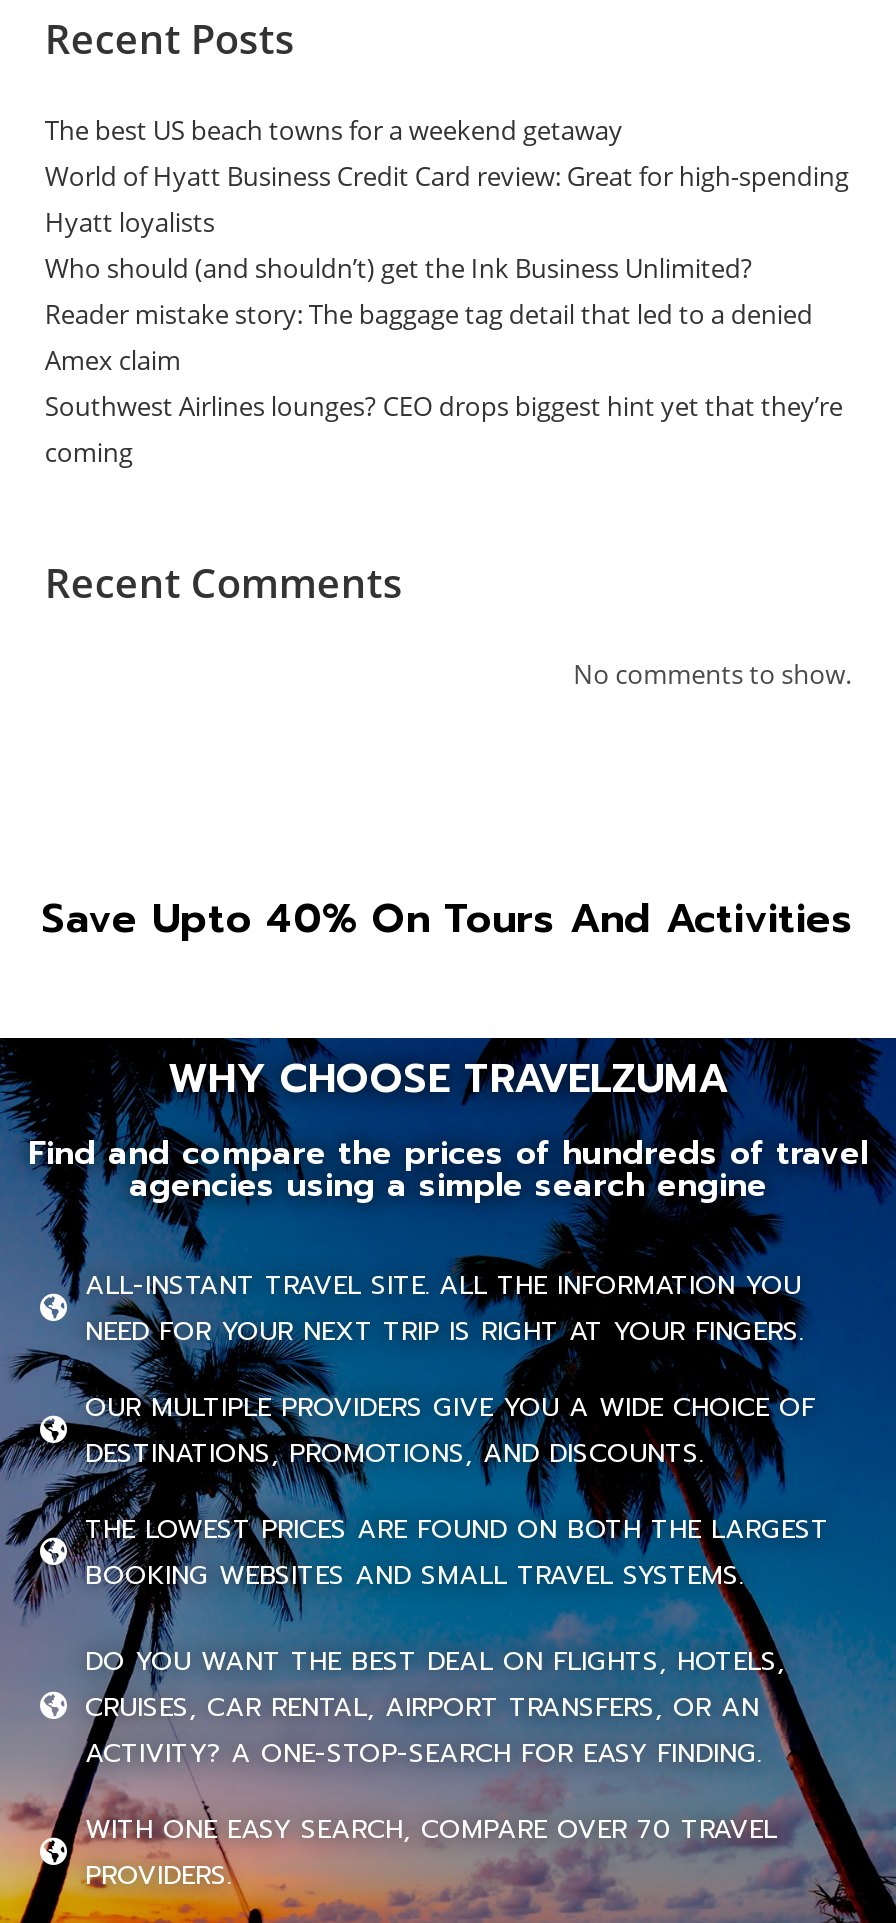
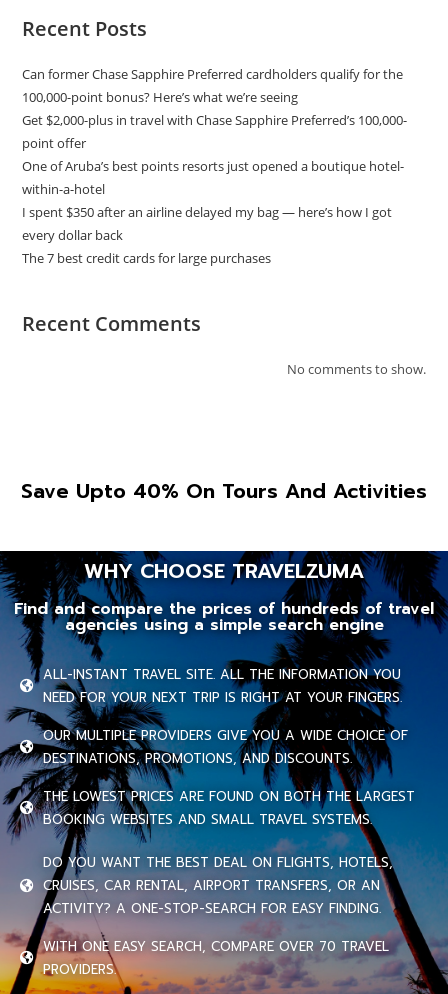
[45,111,849,469] The best US beach towns for a weekend getaway | World of Hyatt Business Credit Card review: Great for high-spending | Hyatt loyalists | Who should (and shouldn’t) get the Ink Business Unlimited? | Reader mistake story: The baggage tag detail that led to a denied | Amex claim | Southwest Airlines lounges? CEO drops biggest hint yet that they’re | coming -> [22,65,407,267] Can former Chase Sapphire Preferred cardholders qualify for the | 100,000-point bonus? Here’s what we’re seeing | Get $2,000-plus in travel with Chase Sapphire Preferred’s 100,000- | point offer | One of Aruba’s best points resorts just opened a boutique hotel- | within-a-hotel | I spent $350 after an airline delayed my bag — here’s how I got | every dollar back | The 7 best credit cards for large purchases

